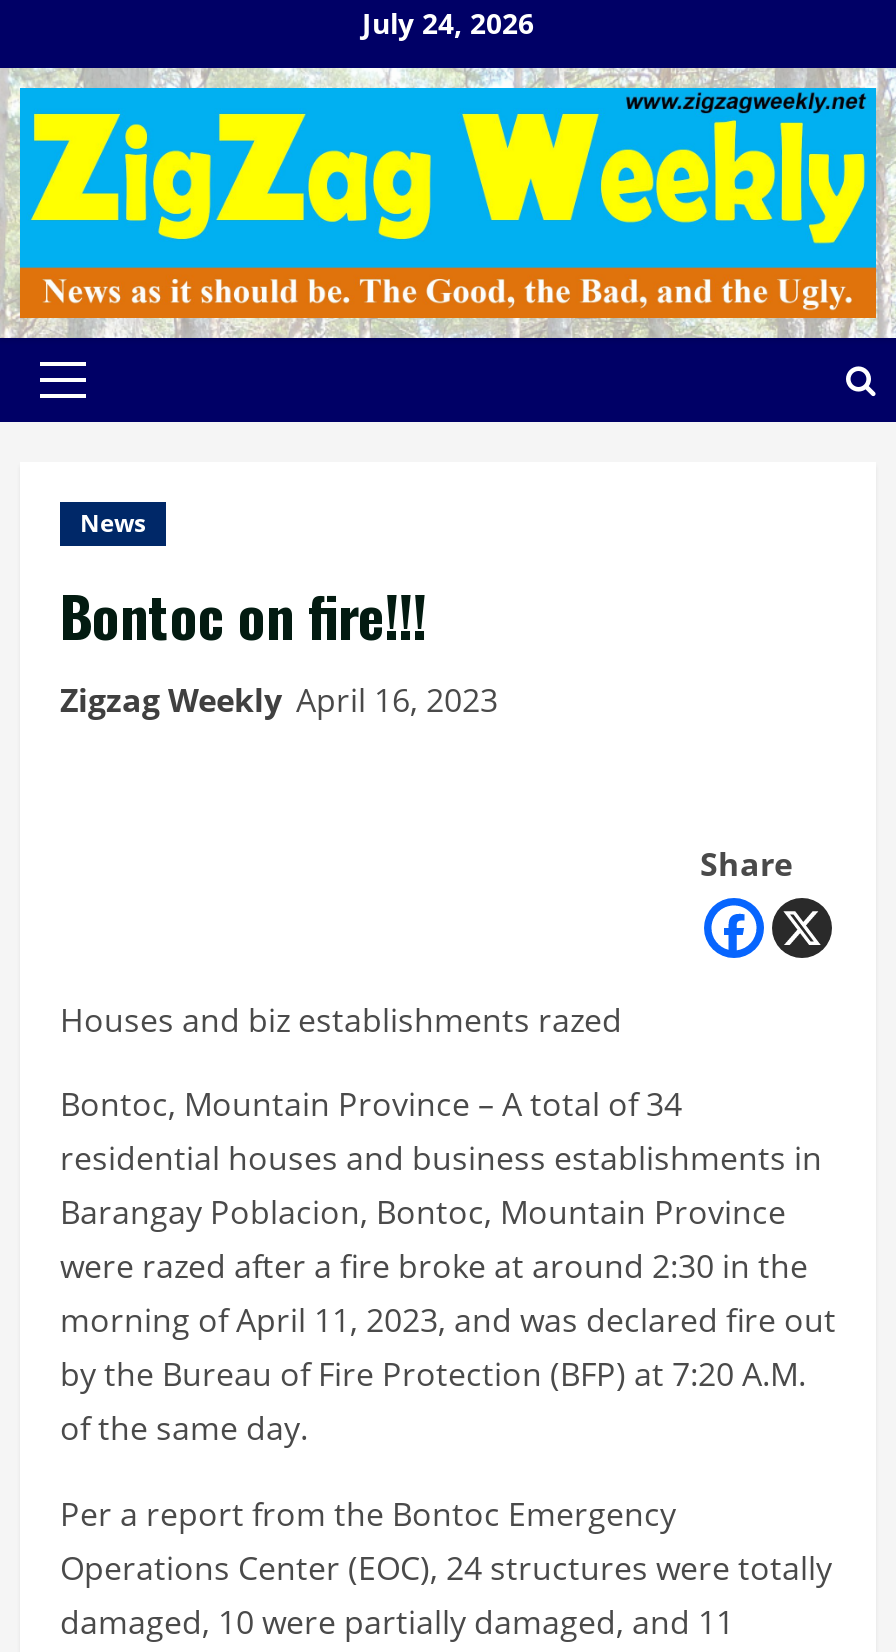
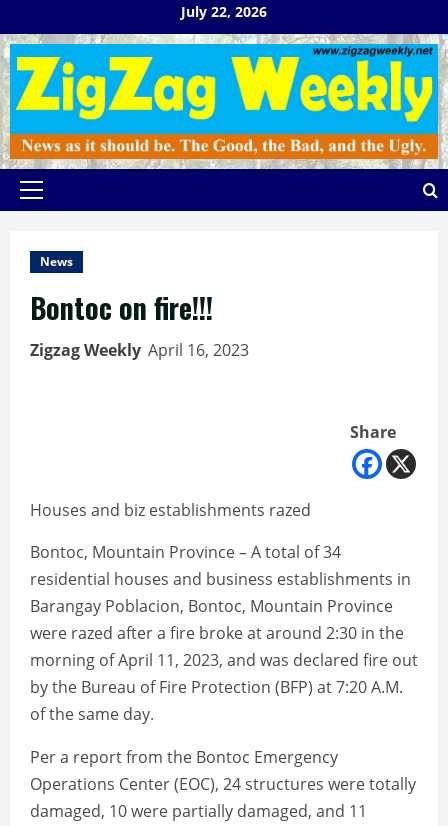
[362,4,534,42] July 24, 2026 -> [181,2,267,21] July 22, 2026

